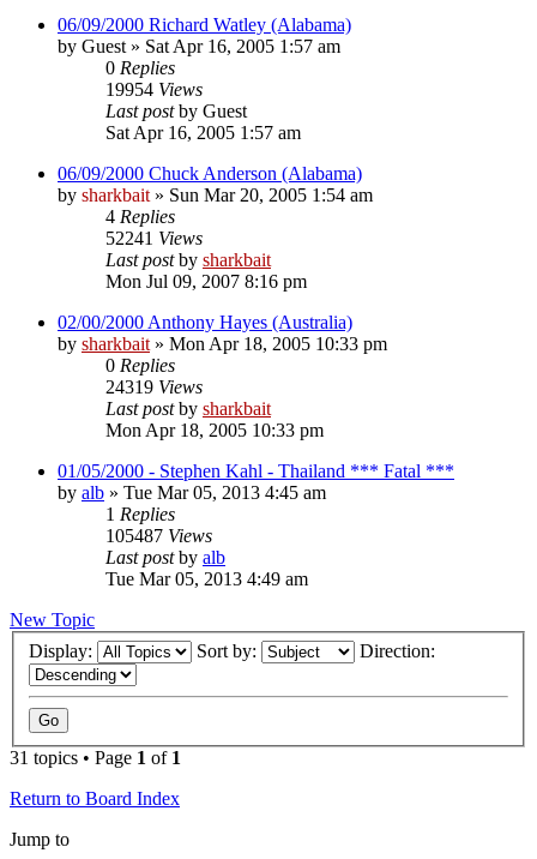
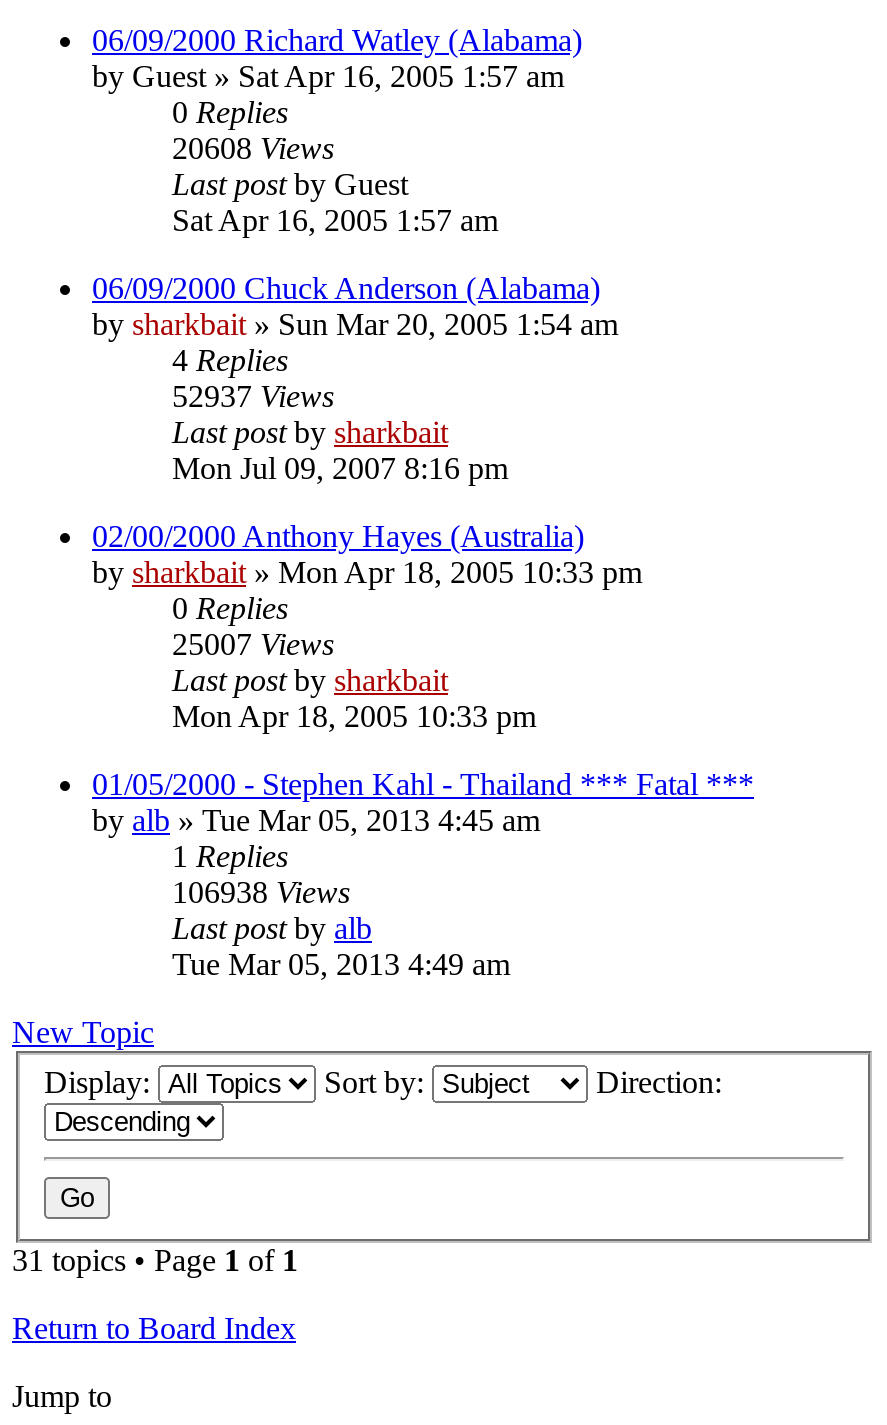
[105,79,203,100] 19954 Views -> [172,131,334,165] 20608 Views
[105,228,203,248] 52241 Views -> [172,379,334,413] 52937 Views
[105,377,203,397] 24319 Views -> [172,627,334,661] 25007 Views
[105,525,212,546] 105487 Views -> [172,875,350,909] 106938 Views

